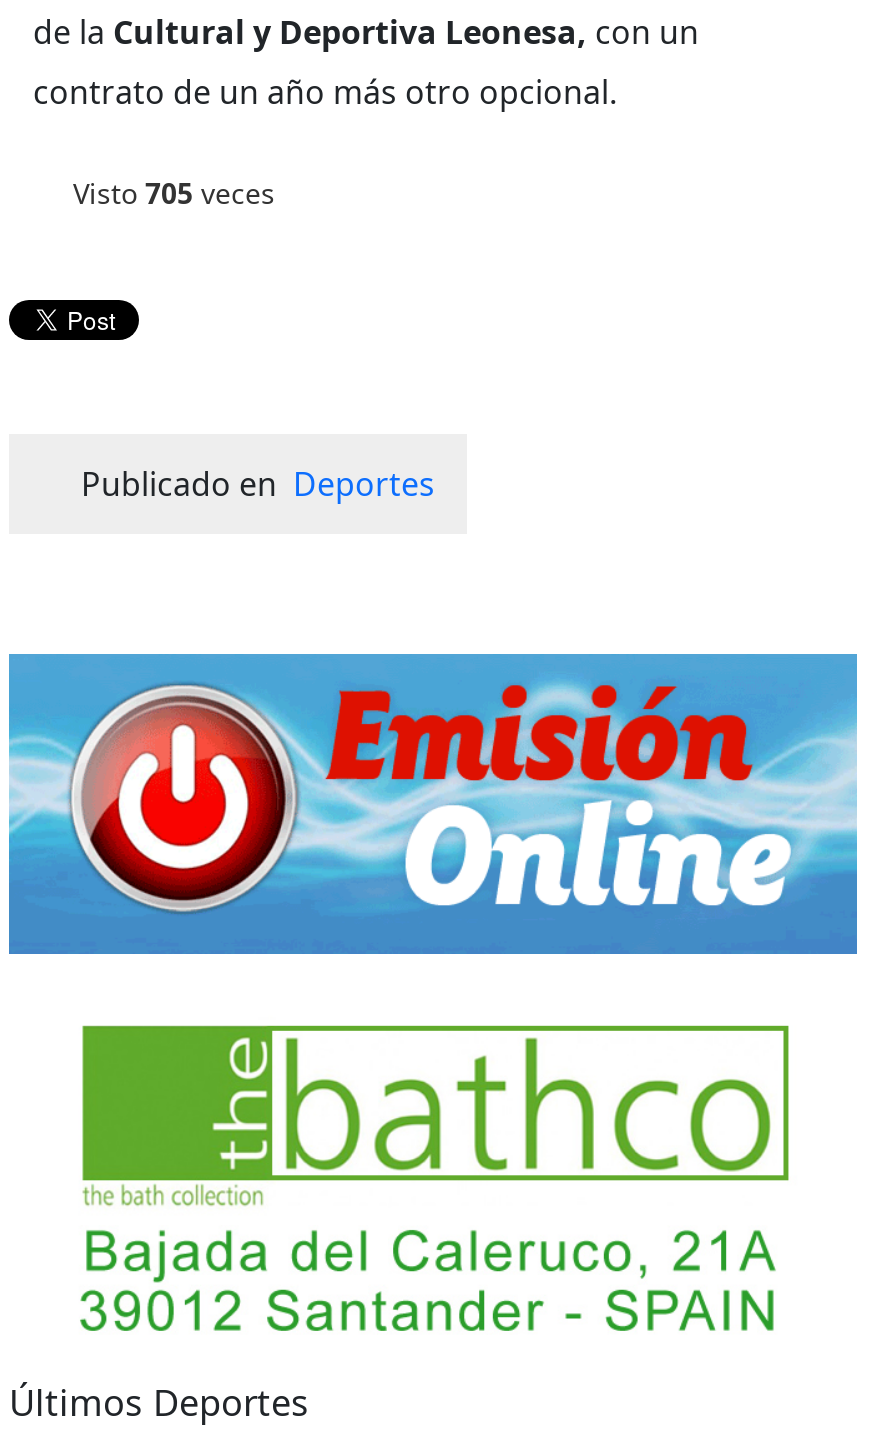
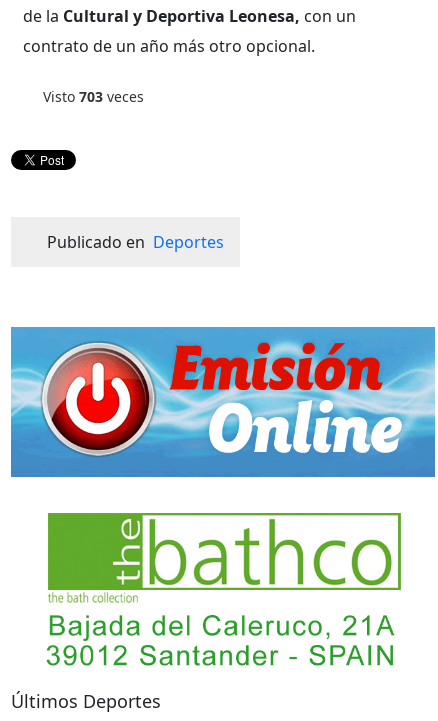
[73,174,275,212] Visto 705 veces -> [43,87,144,106] Visto 703 veces

